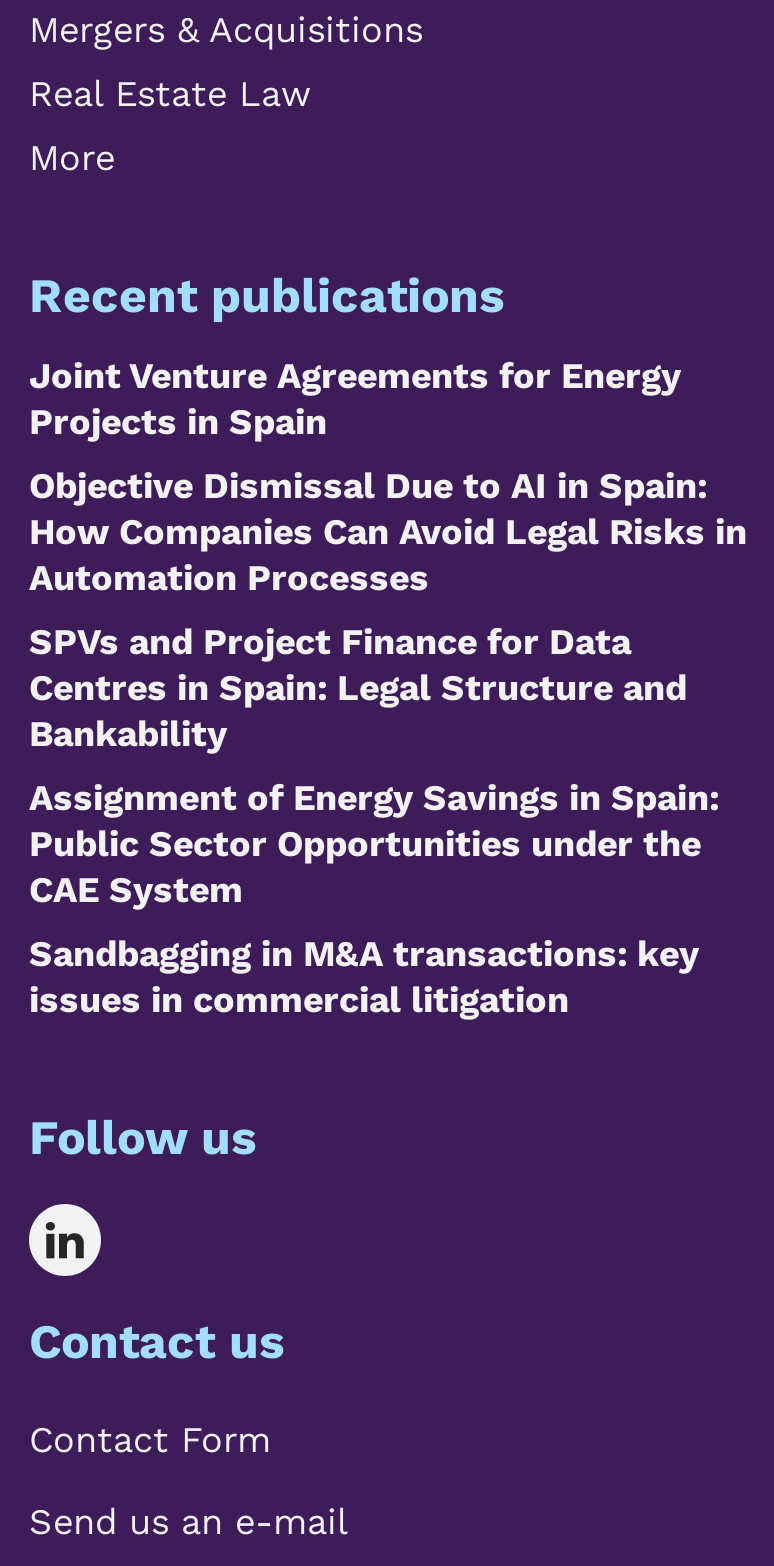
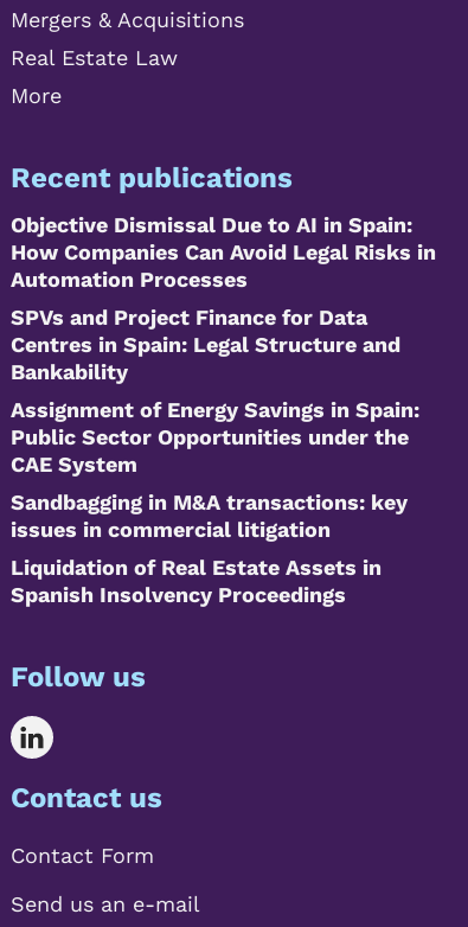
[29,354,681,442] Joint Venture Agreements for Energy | Projects in Spain -> none
moved [29,464,747,1020] -> [11,212,436,542]: Objective Dismissal Due to AI in Spain: | How Companies Can Avoid Legal Risks in | Automation Processes | ... | Sandbagging in M&A transactions: key | issues in commercial litigation
none -> [11,555,382,607] Liquidation of Real Estate Assets in | Spanish Insolvency Proceedings

